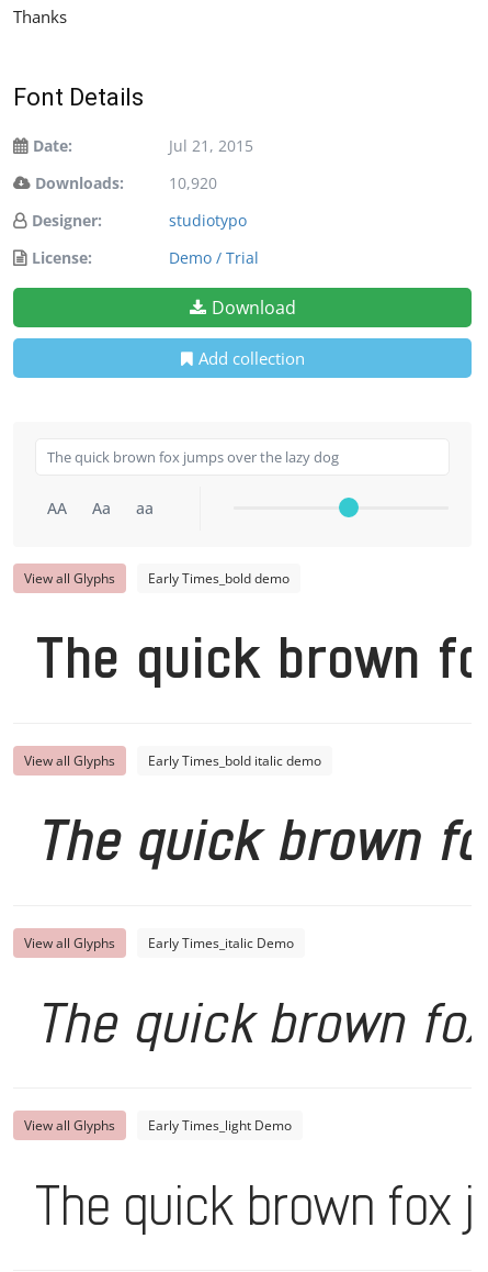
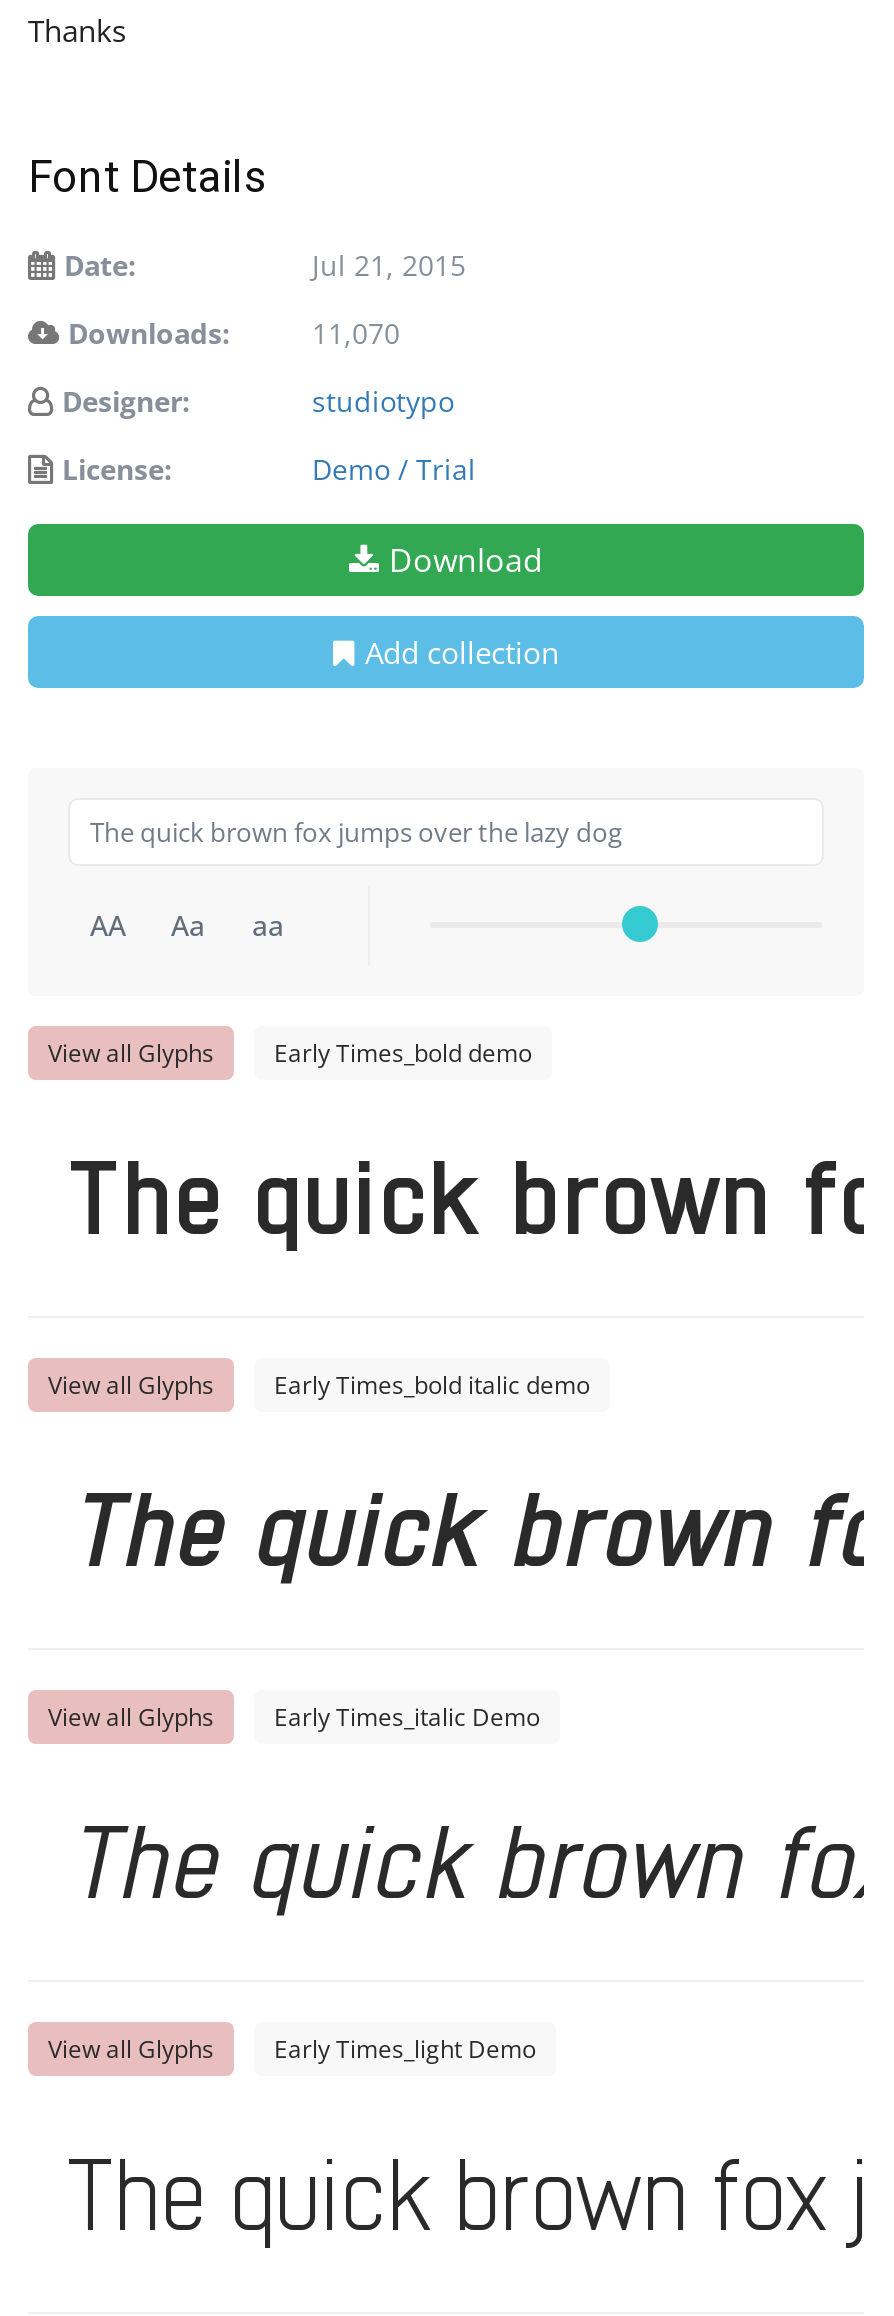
[169,172,217,193] 10,920 -> [312,314,400,352] 11,070

